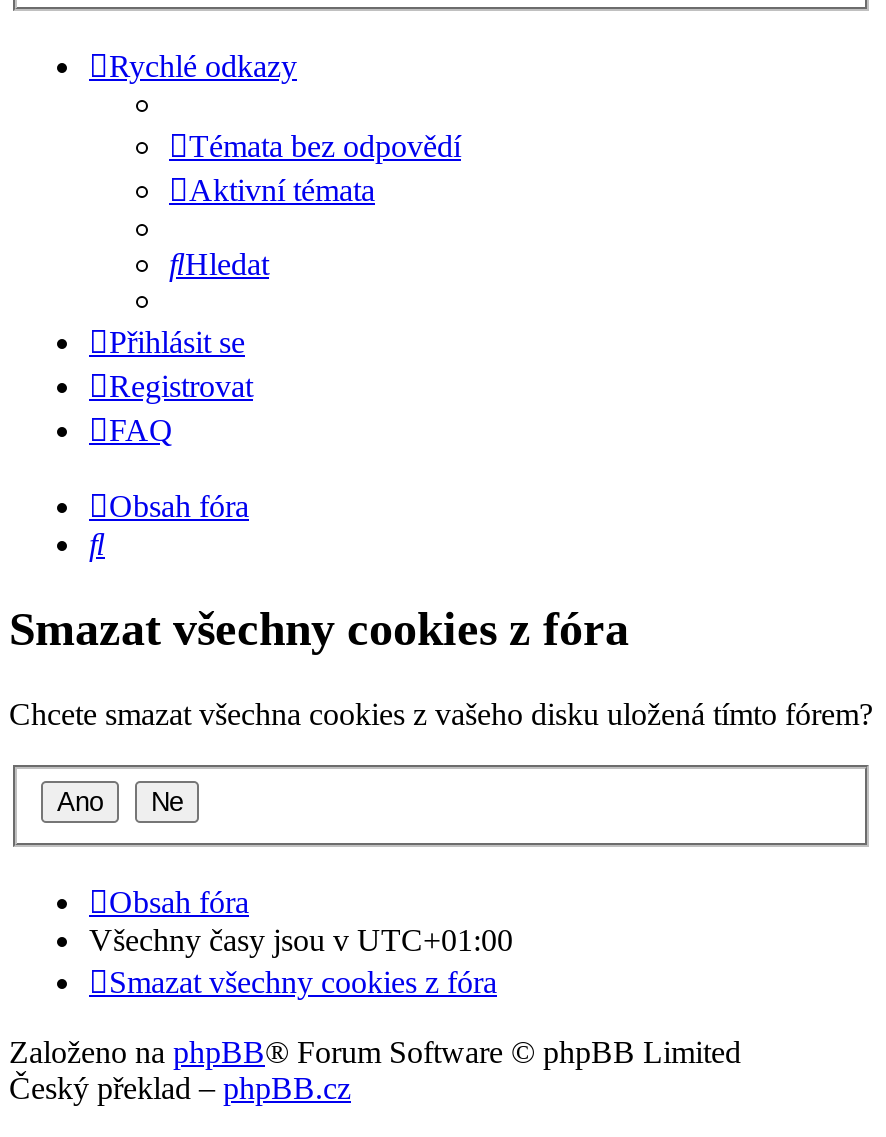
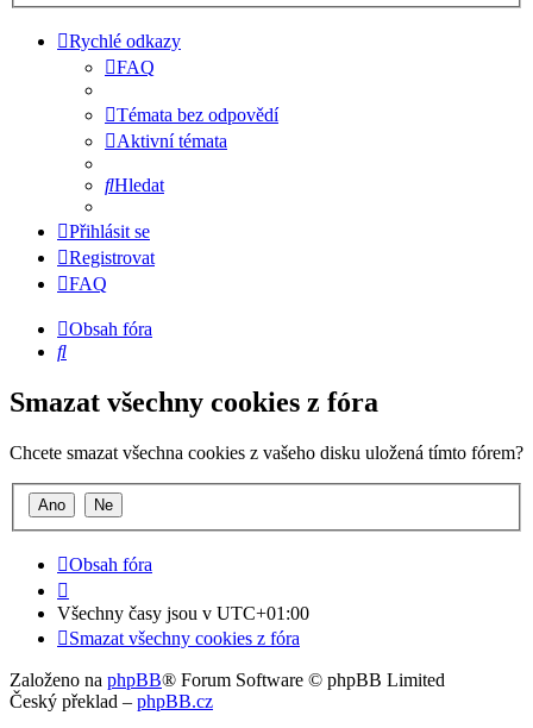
none -> [117,58,155,78] FAQ

